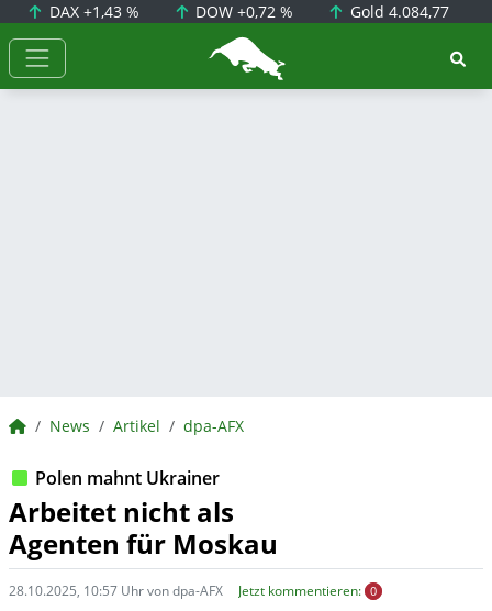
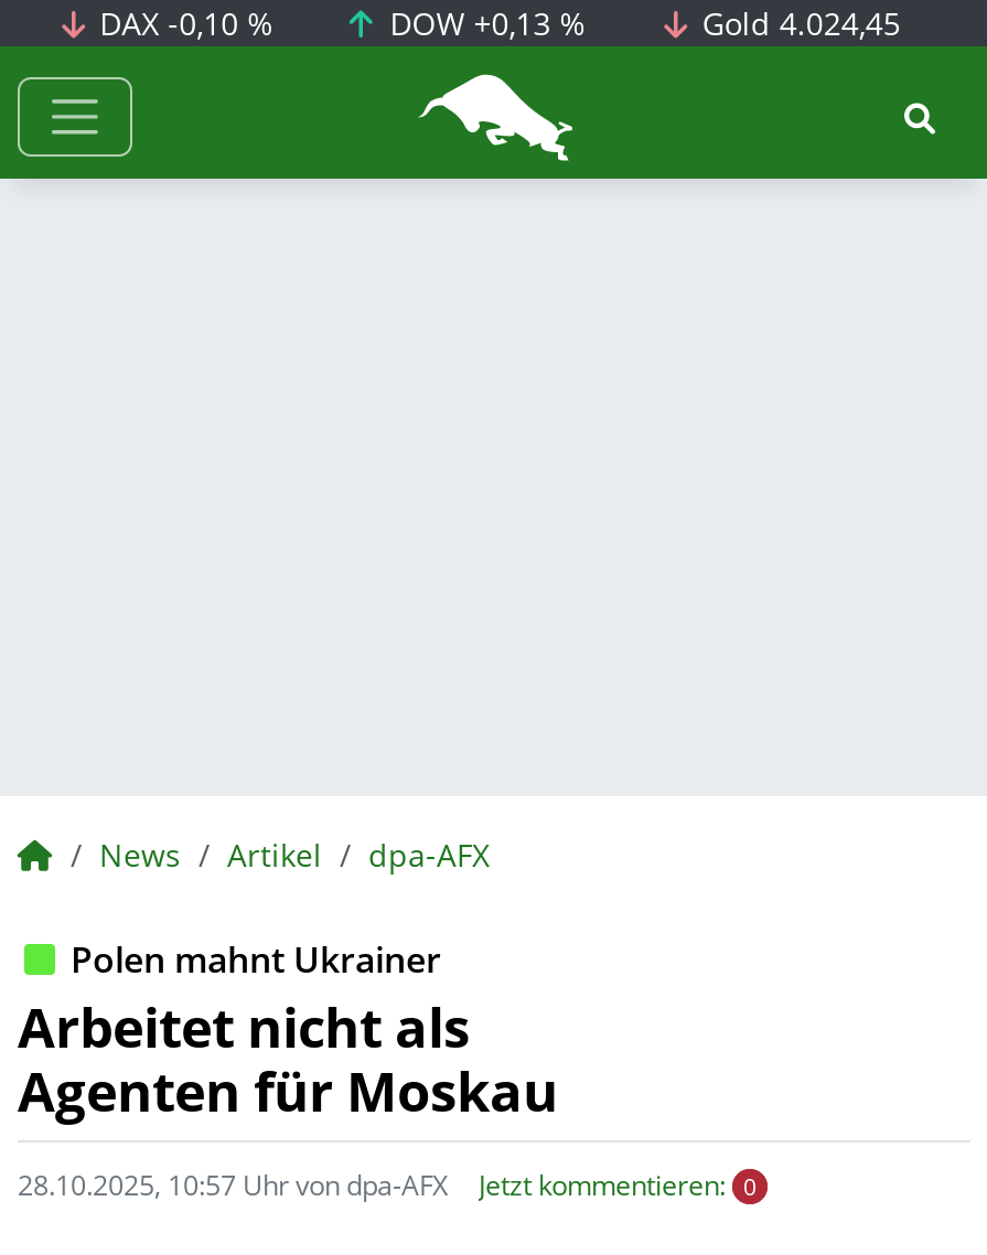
[45,1,139,22] DAX +1,43 % -> [91,2,274,44] DAX -0,10 %
[191,1,293,22] DOW +0,72 % -> [381,2,586,44] DOW +0,13 %
[346,1,449,22] Gold 4.084,77 -> [693,2,901,44] Gold 4.024,45

